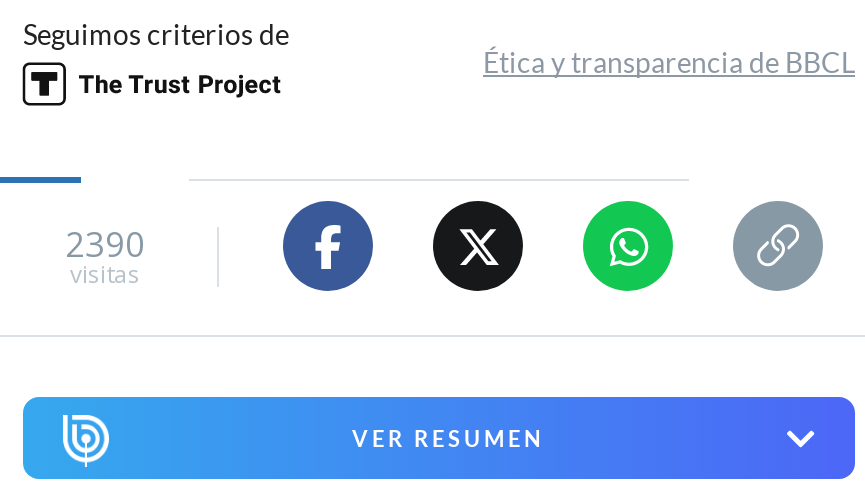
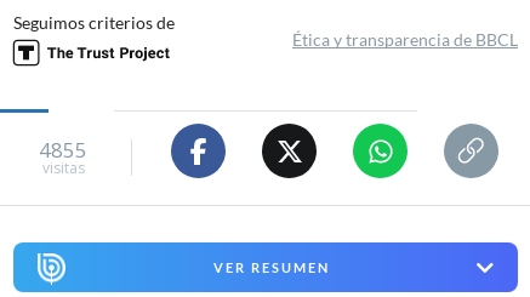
[65,221,145,267] 2390 -> [39,136,87,164] 4855

